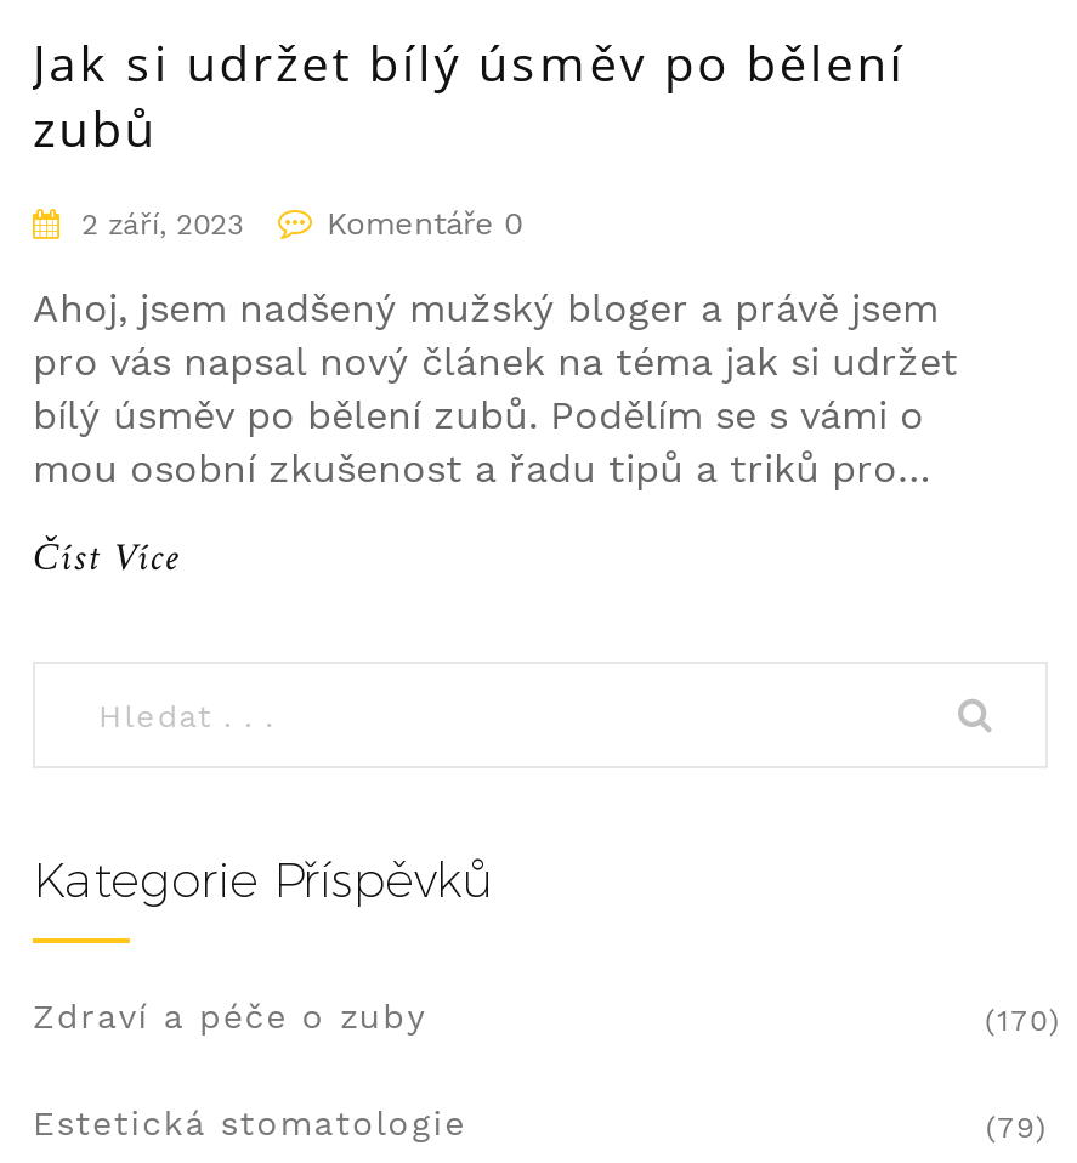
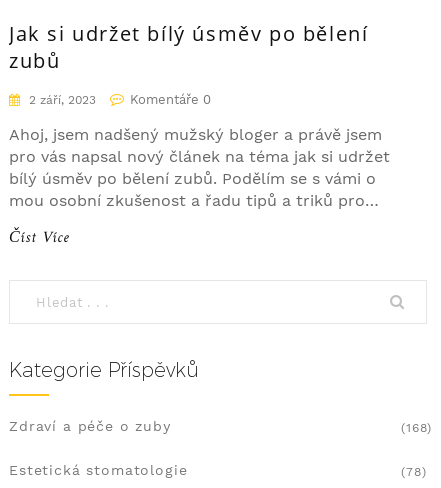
[985,1004,1060,1038] (170) -> [401,421,432,435] (168)
[985,1111,1047,1145] (79) -> [401,465,427,479] (78)

